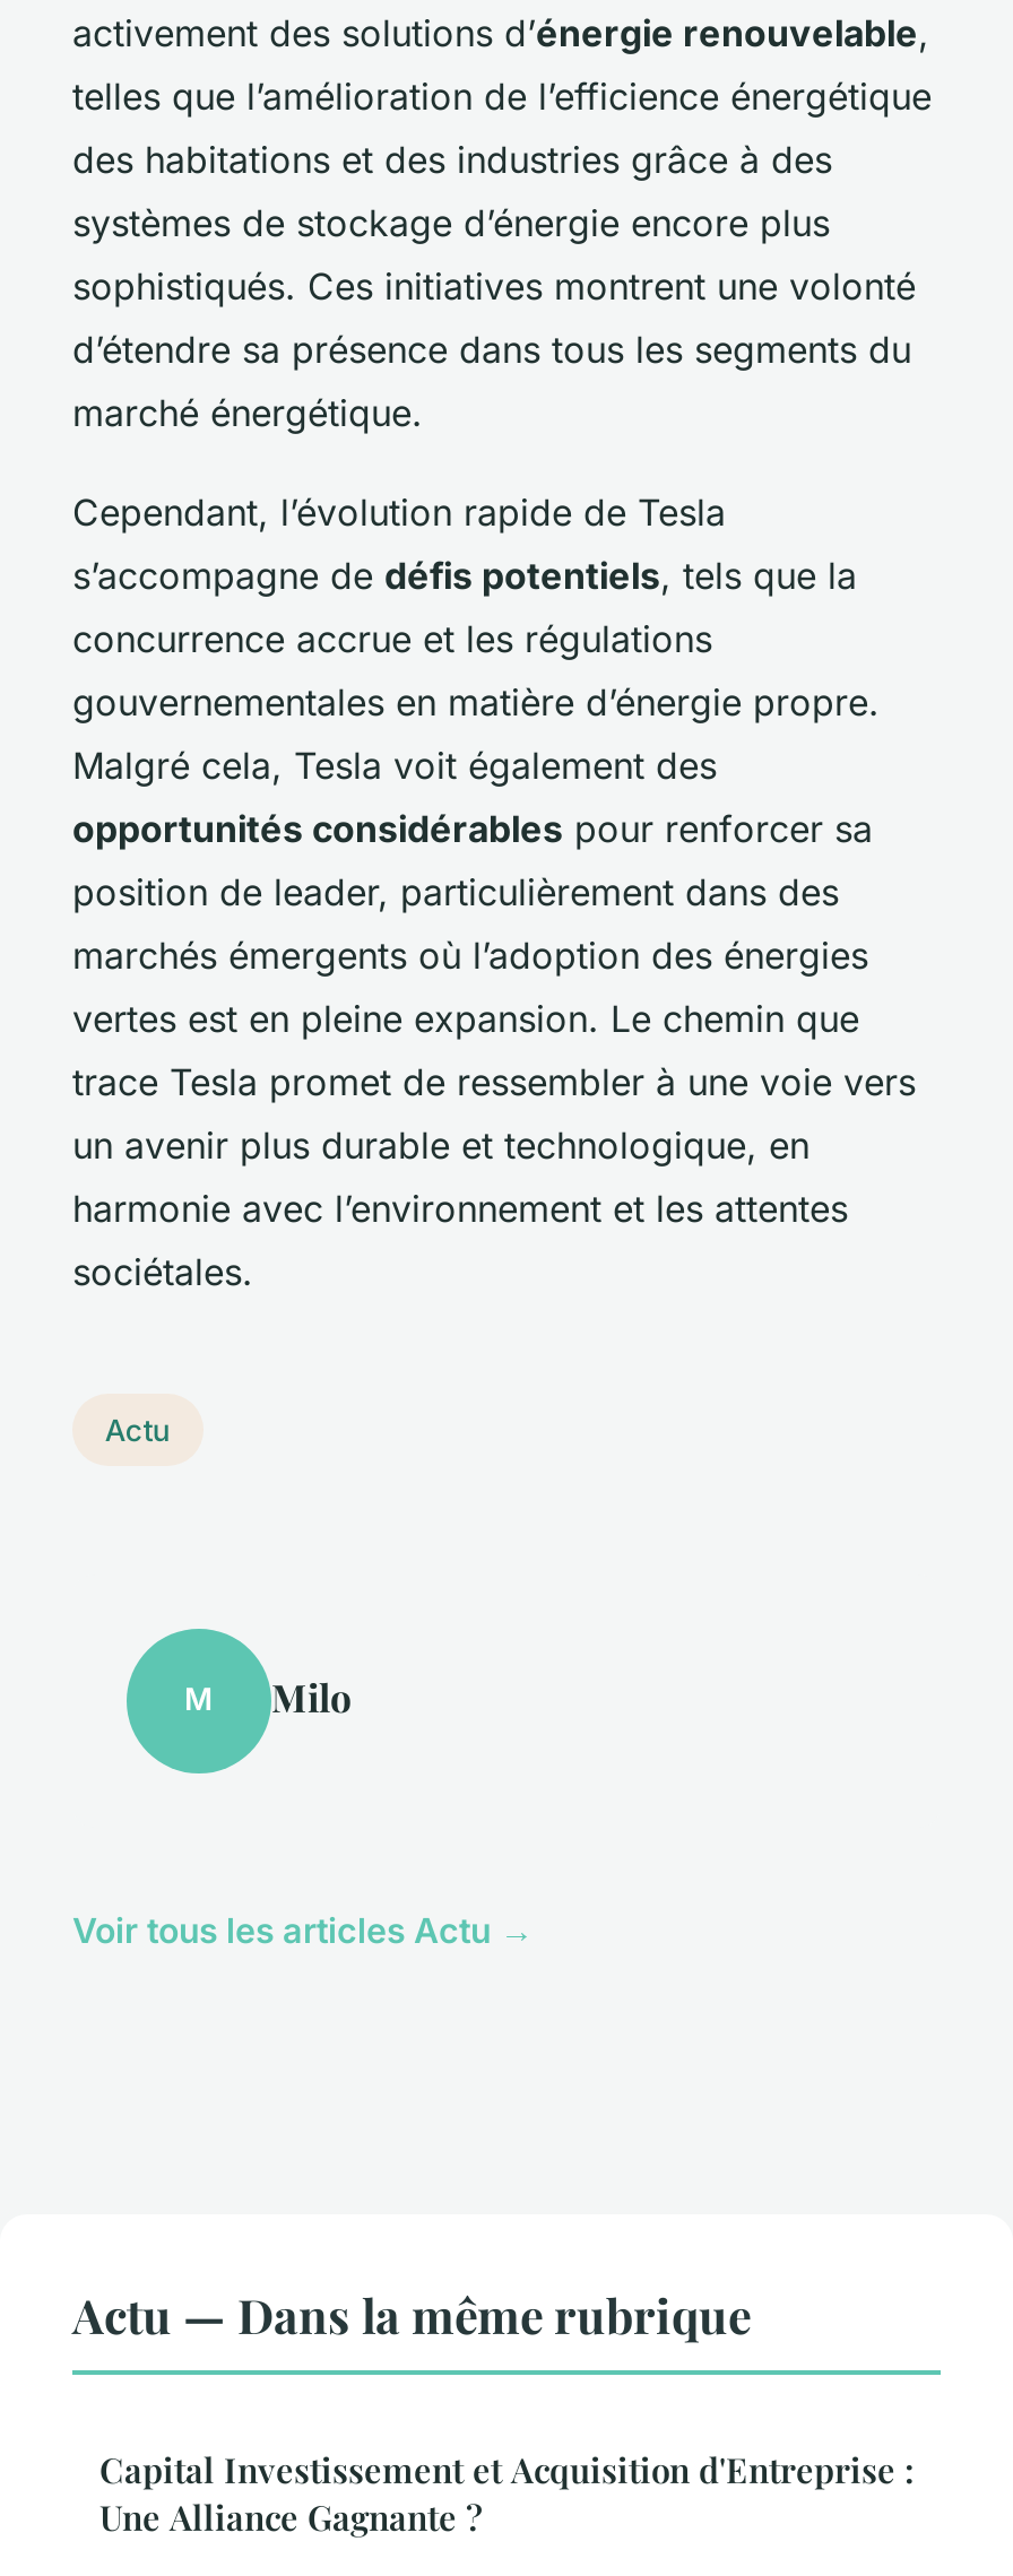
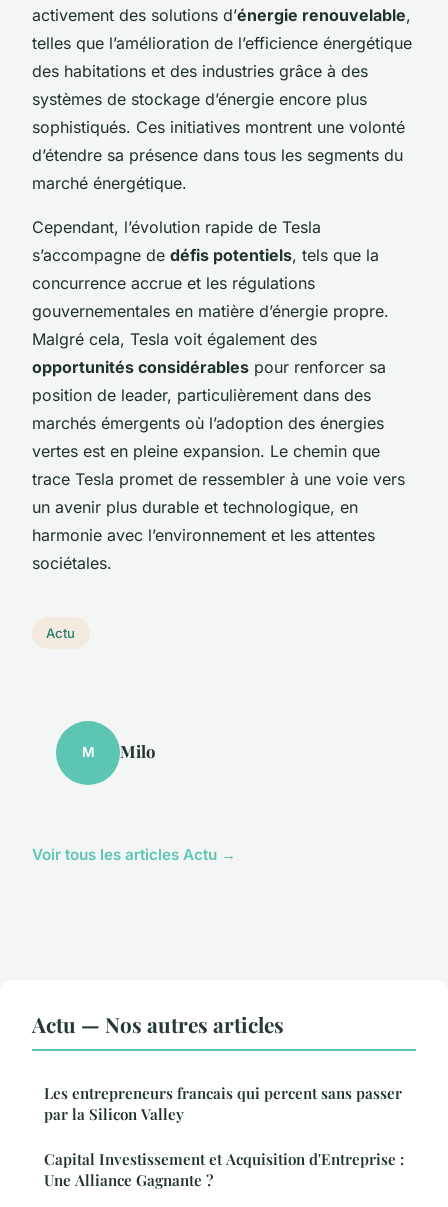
[72,2281,751,2345] Actu — Dans la même rubrique -> [32,1010,402,1124] Actu — Nos autres articles | Les entrepreneurs francais qui percent sans passer | par la Silicon Valley

